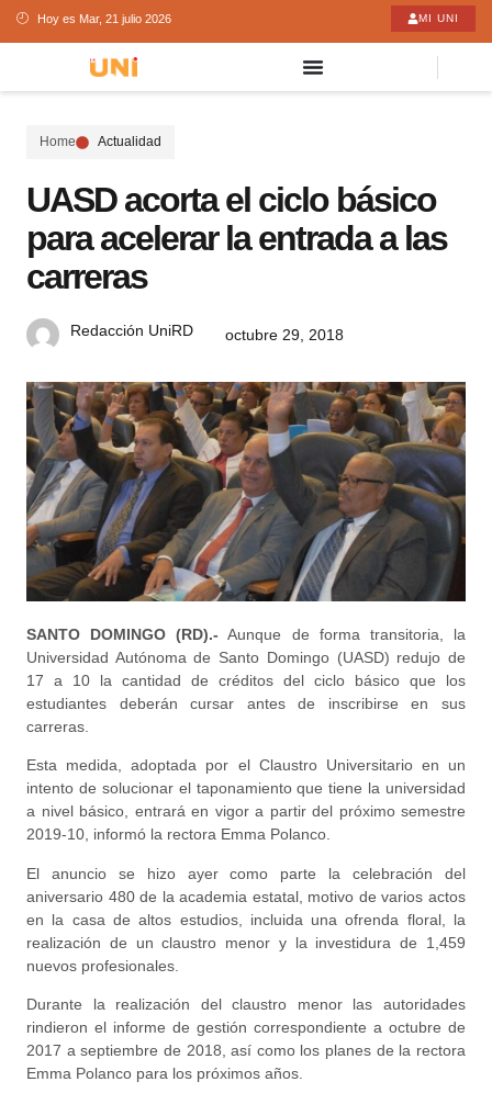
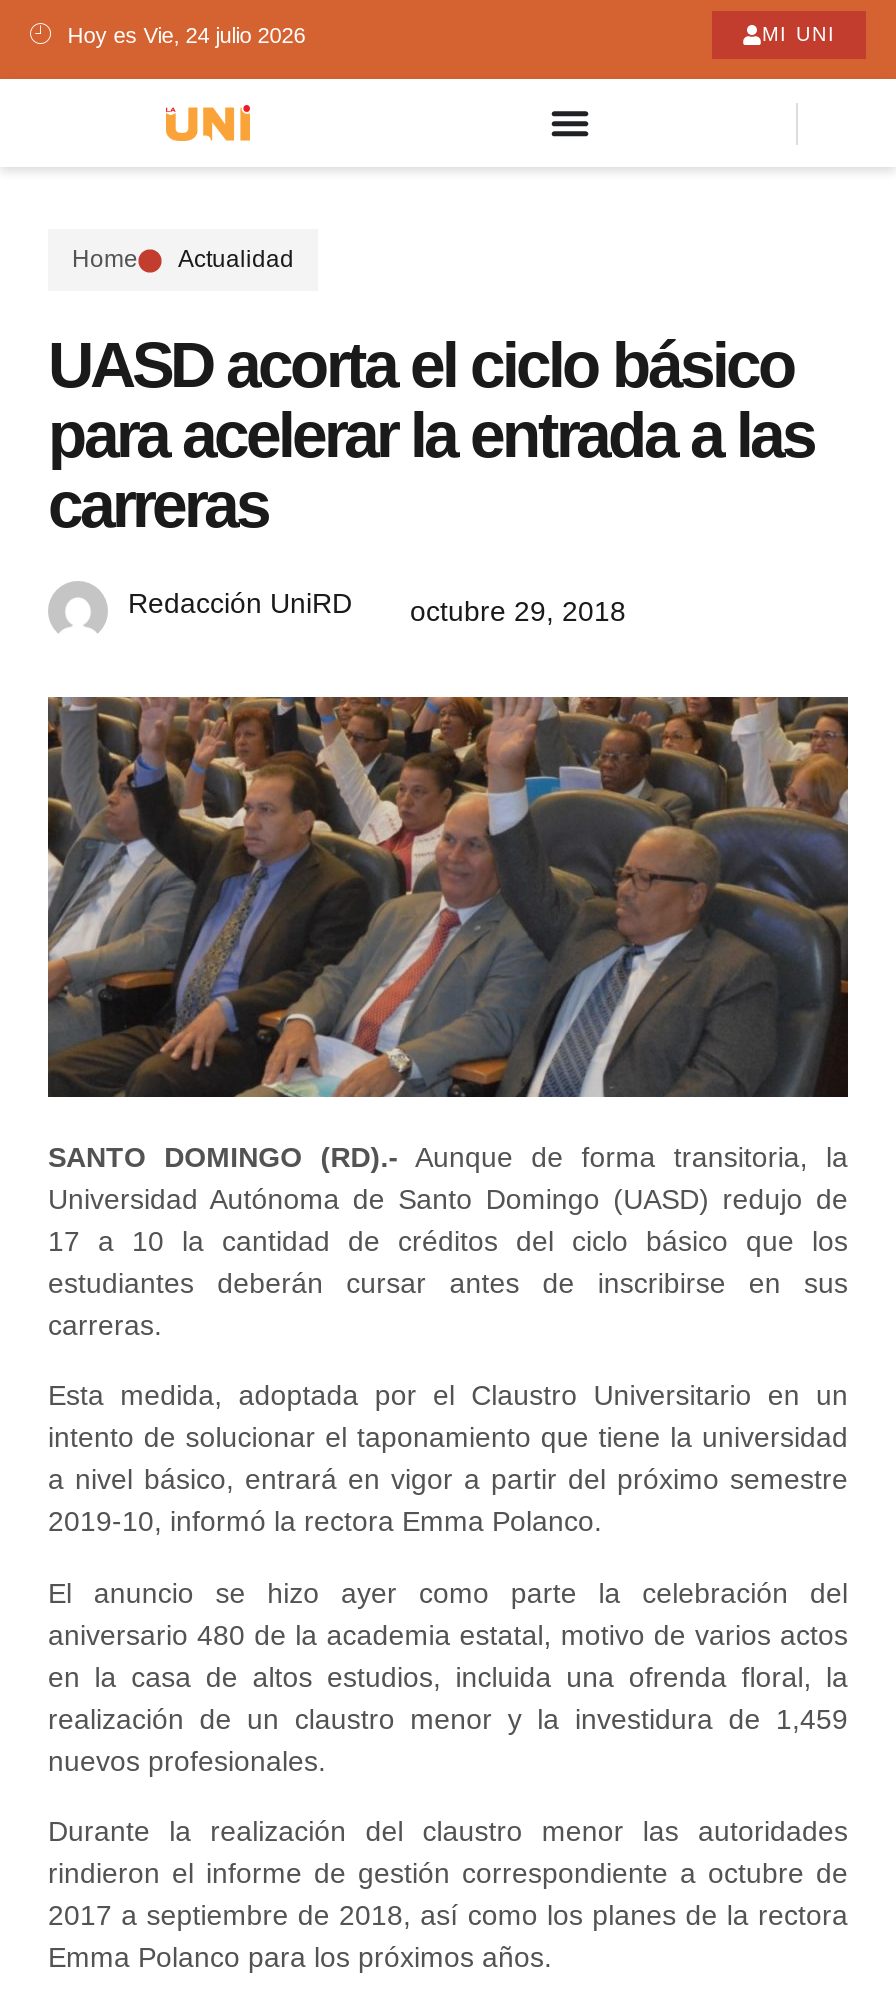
[37,12,171,25] Hoy es Mar, 21 julio 2026 -> [68,22,306,46] Hoy es Vie, 24 julio 2026

